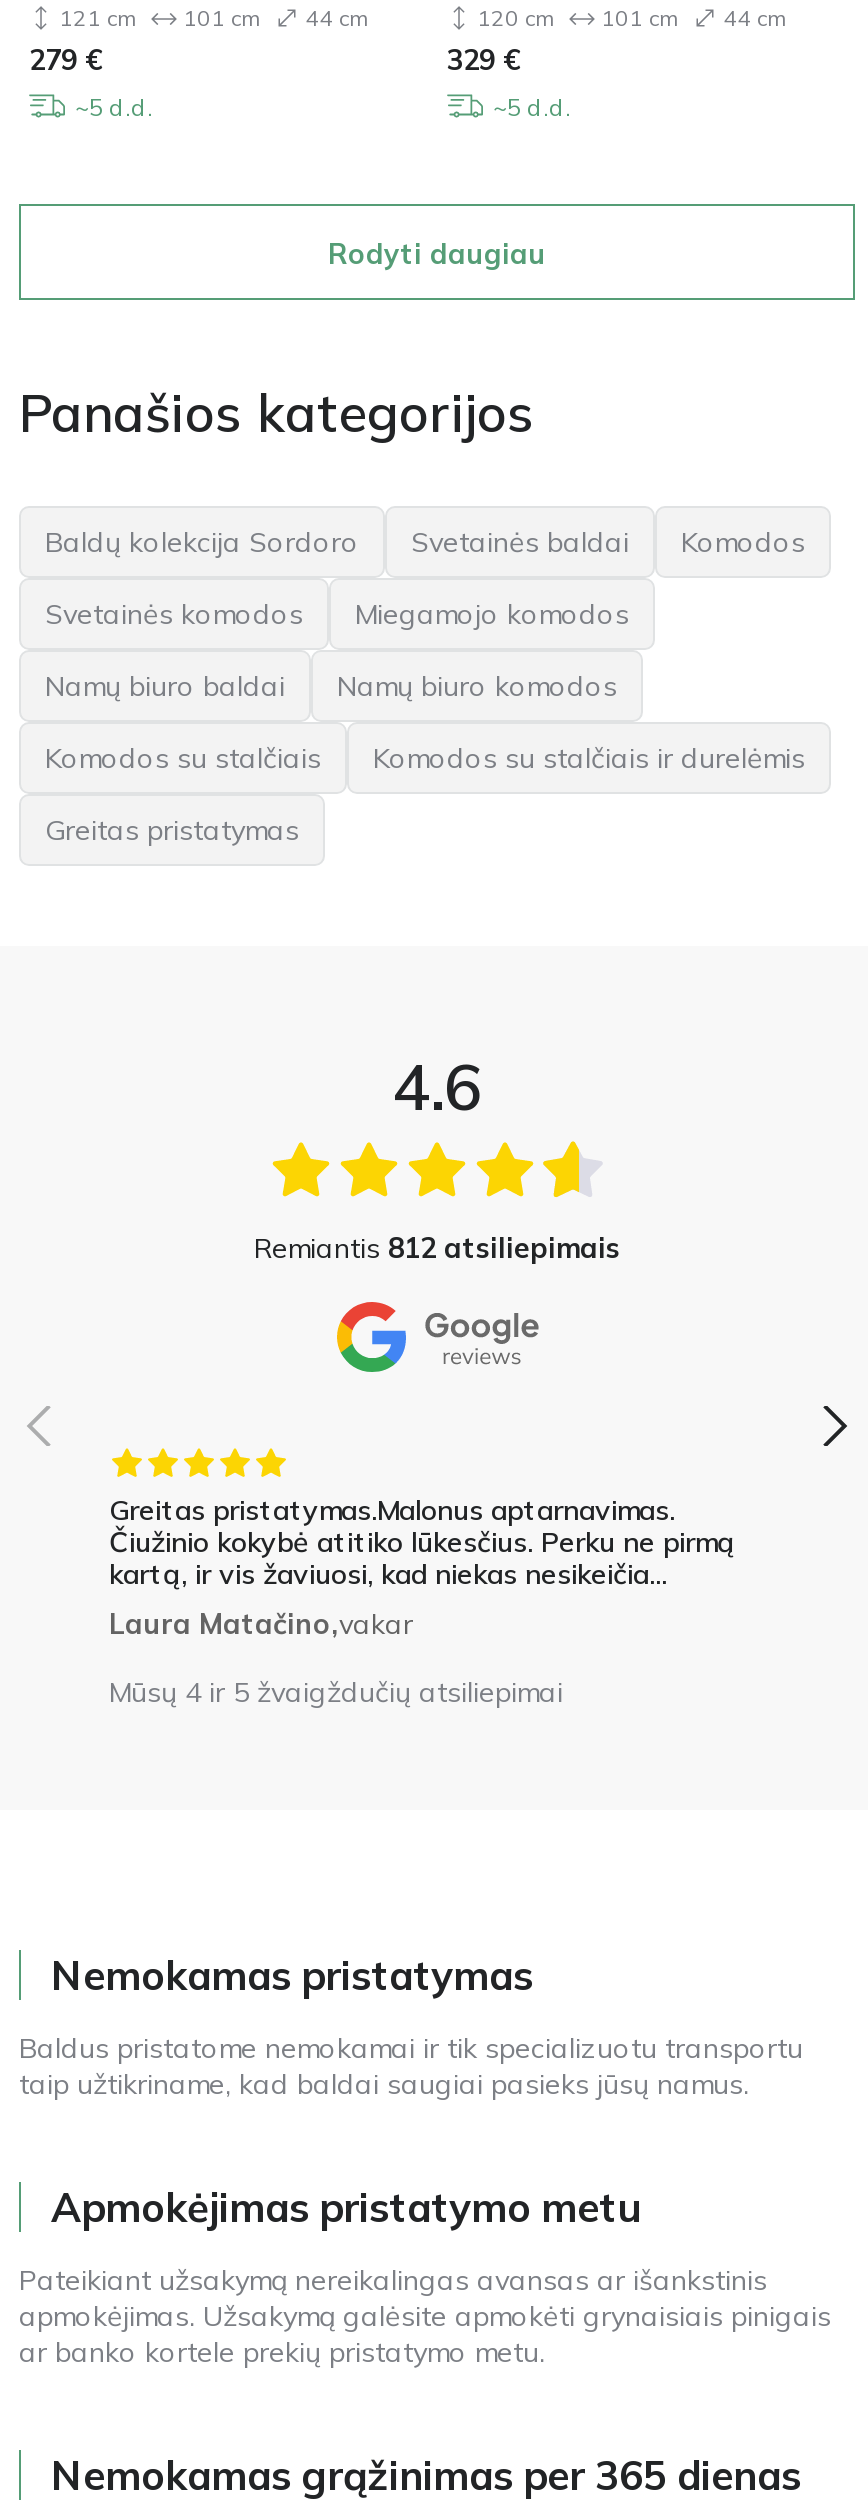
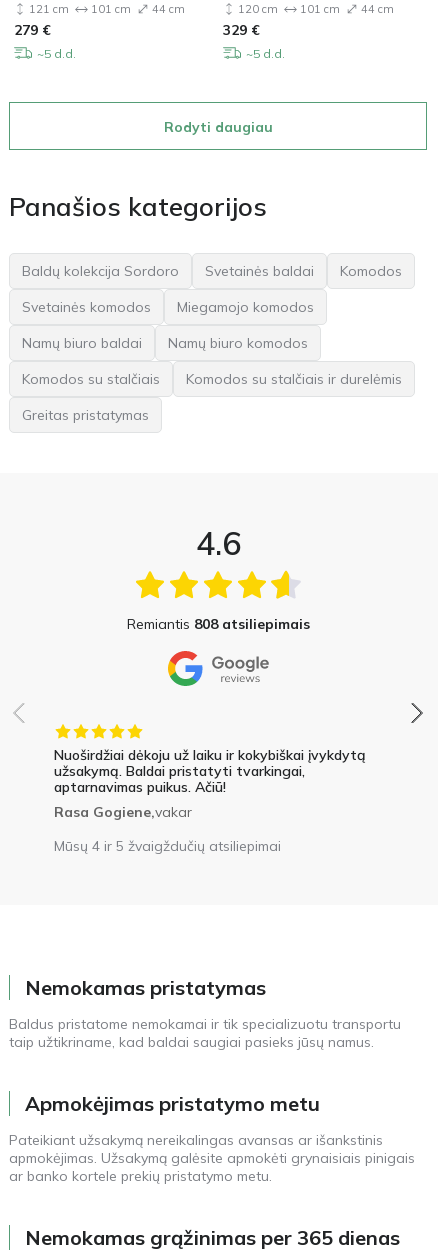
[254,1231,620,1267] Remiantis 812 atsiliepimais -> [126,615,309,633] Remiantis 808 atsiliepimais
[109,1493,735,1643] Greitas pristatymas.Malonus aptarnavimas. | Čiužinio kokybė atitiko lūkesčius. Perku ne pirmą | kartą, ir vis žaviuosi, kad niekas nesikeičia... | Laura Matačino,vakar -> [54,746,366,821] Nuoširdžiai dėkoju už laiku ir kokybiškai įvykdytą | užsakymą. Baldai pristatyti tvarkingai, | aptarnavimas puikus. Ačiū! | Rasa Gogiene,vakar

